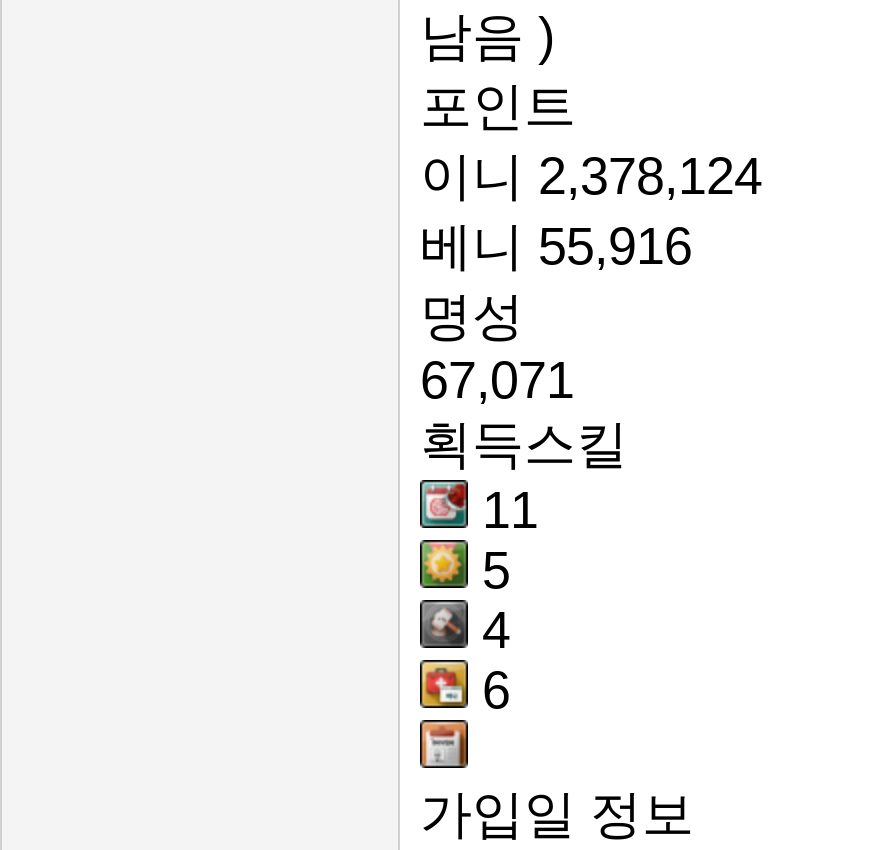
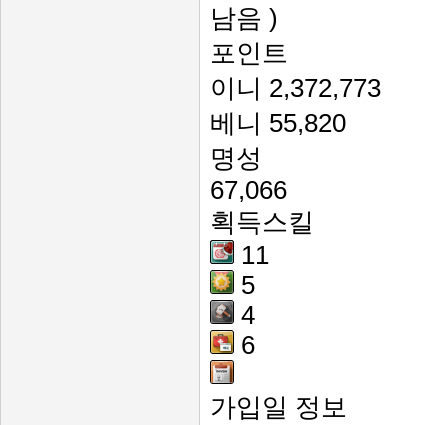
[420,148,762,204] 이니 2,378,124 -> [210,74,381,102] 이니 2,372,773
[420,218,692,274] 베니 55,916 -> [210,109,346,137] 베니 55,820
[420,352,574,408] 67,071 -> [210,176,287,204] 67,066

